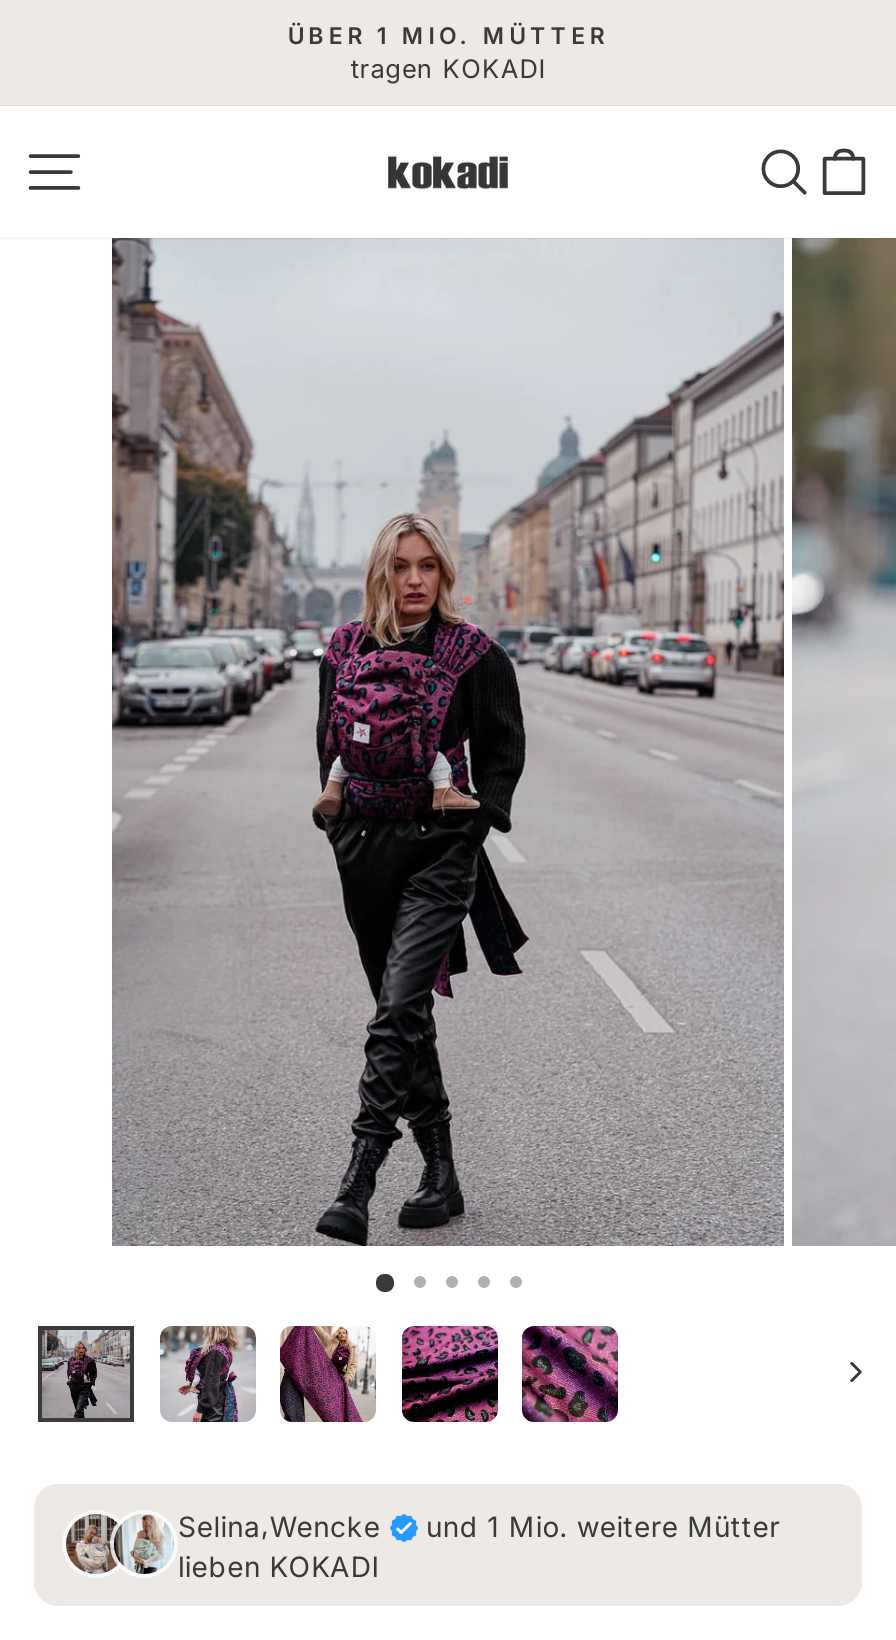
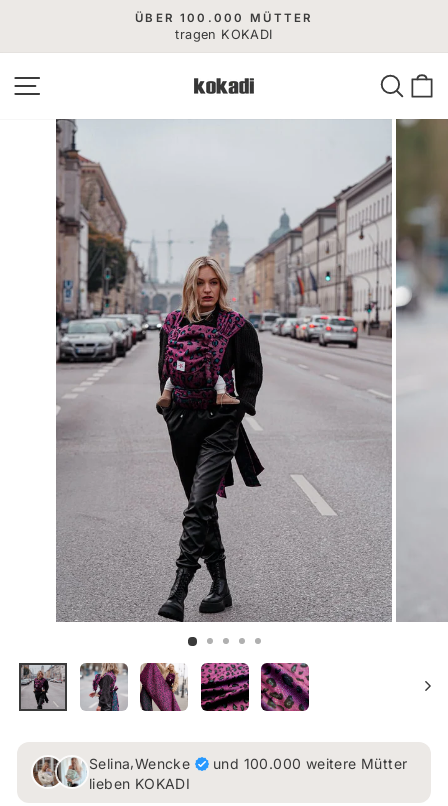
[288,22,608,50] ÜBER 1 MIO. MÜTTER -> [135,11,313,25] ÜBER 100.000 MÜTTER
[426,1508,780,1542] und 1 Mio. weitere Mütter -> [213,754,407,771] und 100.000 weitere Mütter

